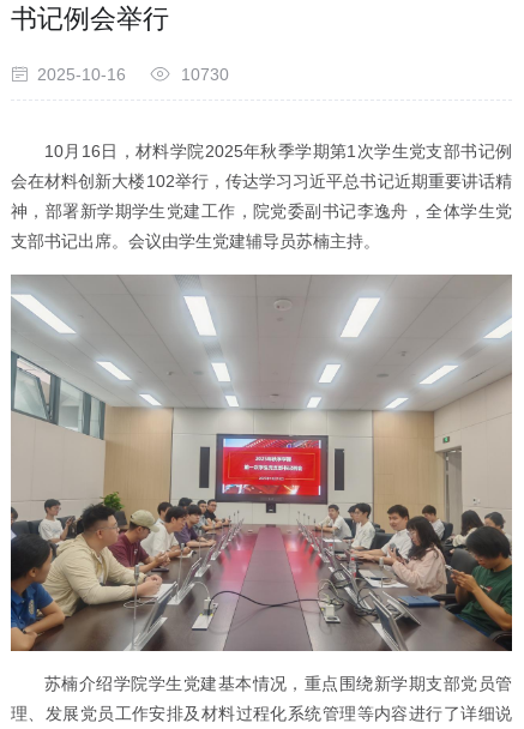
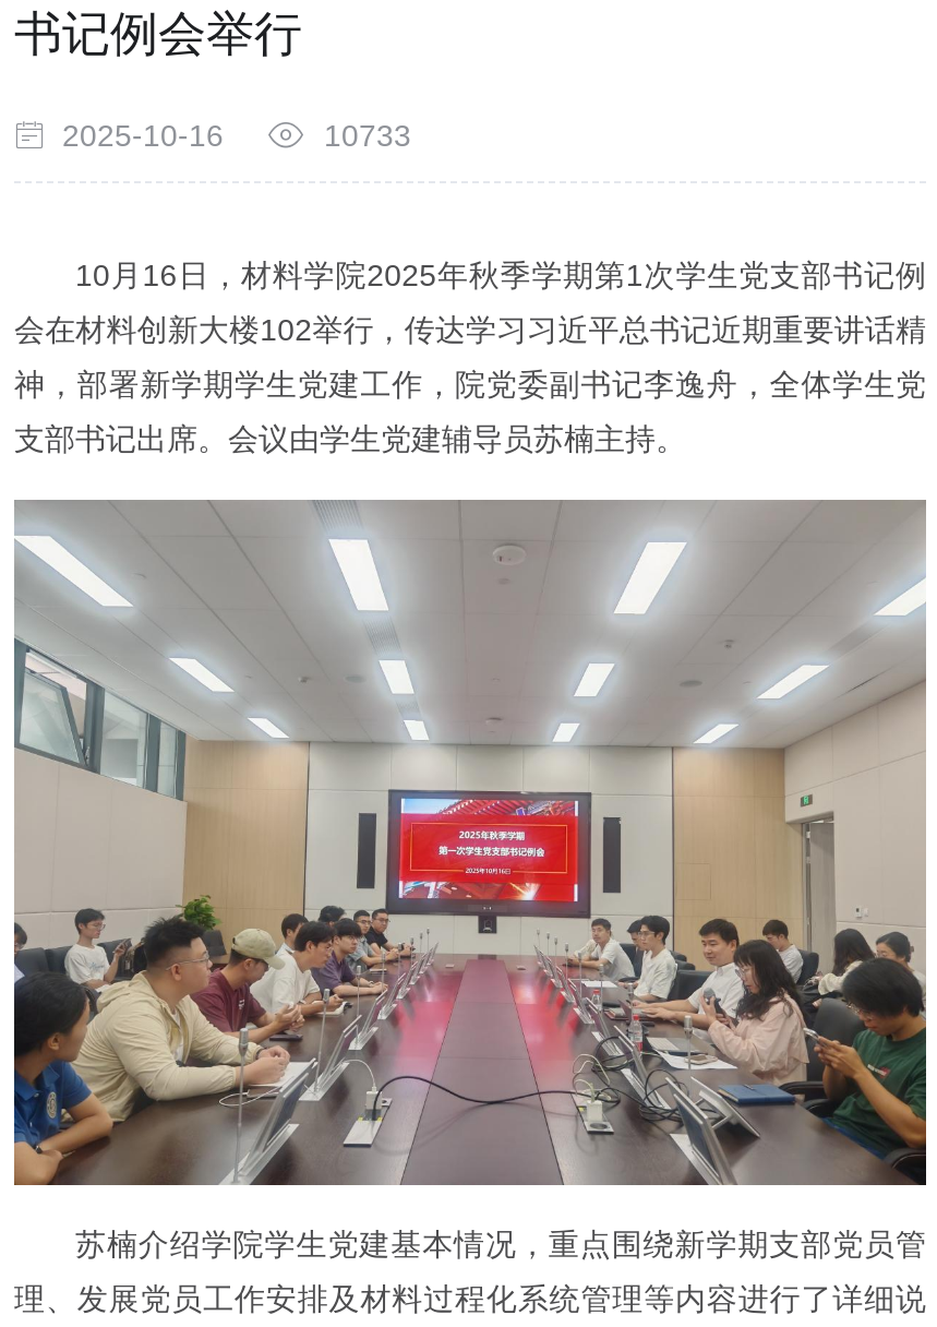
[181,65,229,84] 10730 -> [324,118,411,153] 10733

